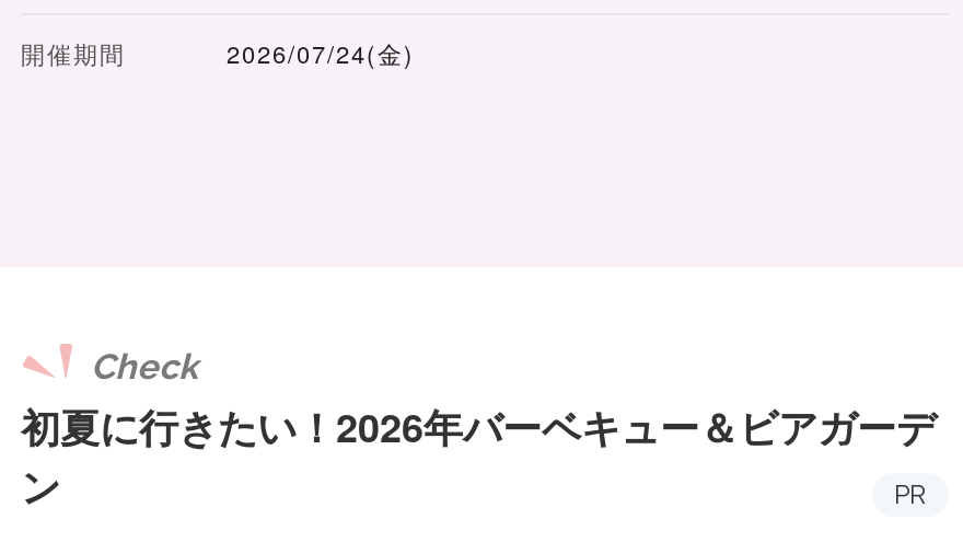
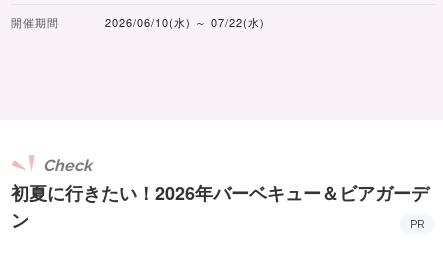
[227,36,415,71] 2026/07/24(金) -> [105,14,265,30] 2026/06/10(水) ～ 07/22(水)

